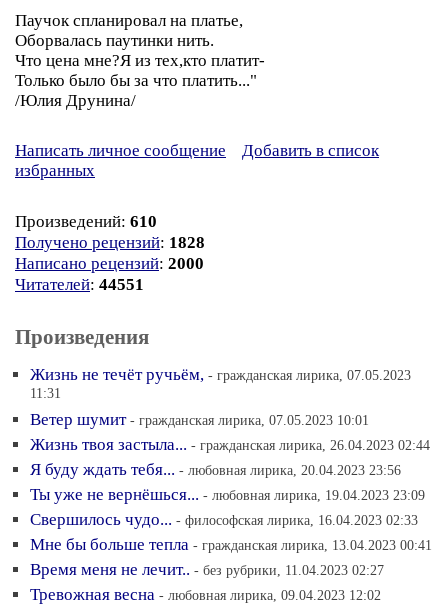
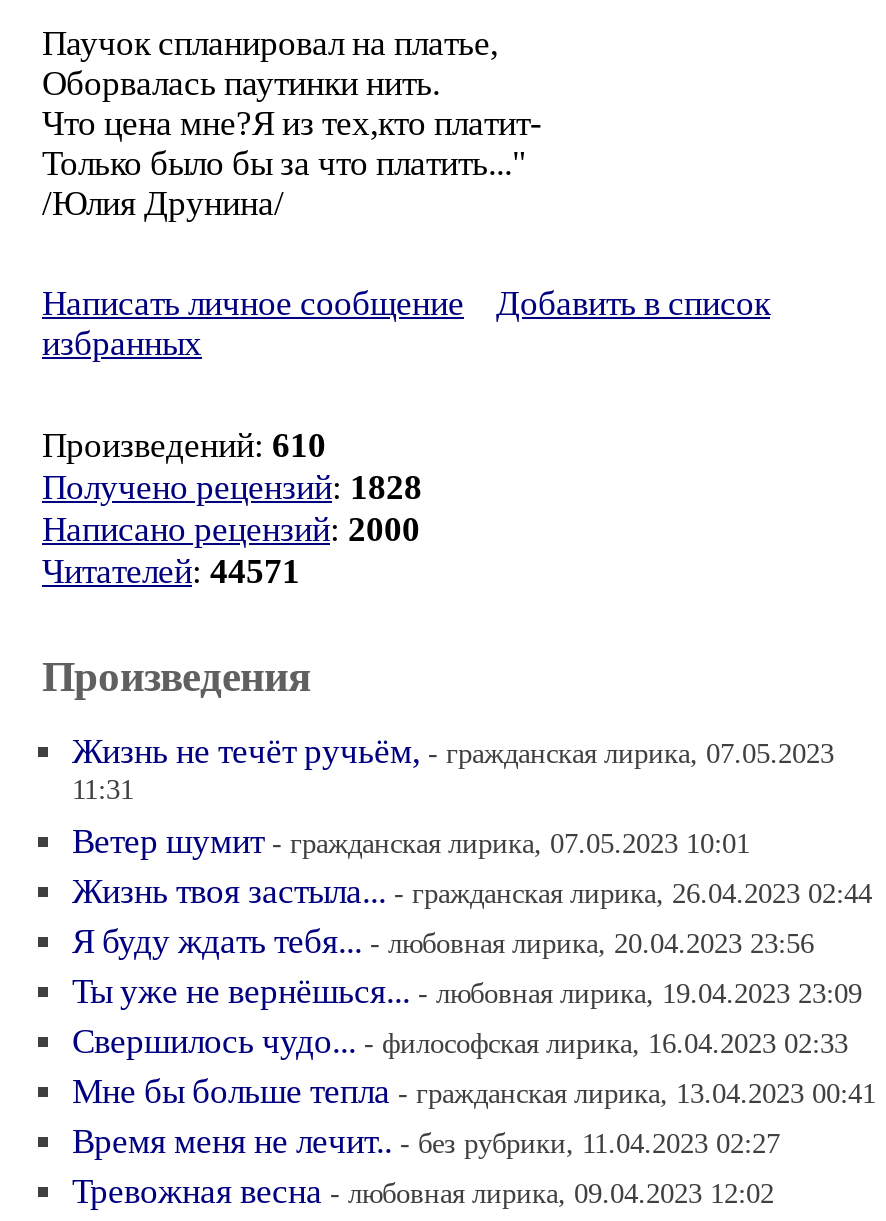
[15,275,144,294] Читателей: 44551 -> [42,553,300,591] Читателей: 44571

